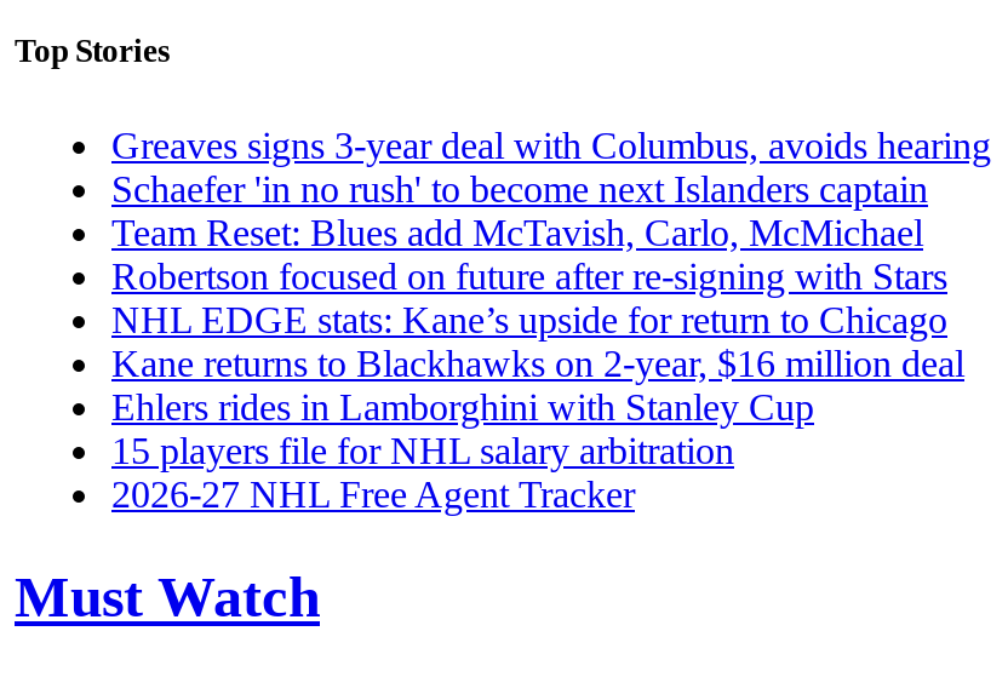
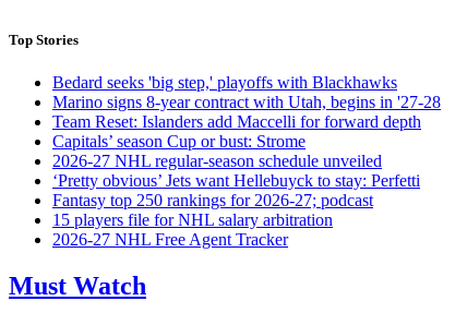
[111,126,991,429] Greaves signs 3-year deal with Columbus, avoids hearing | Schaefer 'in no rush' to become next Islanders captain | Team Reset: Blues add McTavish, Carlo, McMichael | Robertson focused on future after re-signing with Stars | NHL EDGE stats: Kane’s upside for return to Chicago | Kane returns to Blackhawks on 2-year, $16 million deal | Ehlers rides in Lamborghini with Stanley Cup -> [52,74,441,210] Bedard seeks 'big step,' playoffs with Blackhawks | Marino signs 8-year contract with Utah, begins in '27-28 | Team Reset: Islanders add Maccelli for forward depth | Capitals’ season Cup or bust: Strome | 2026-27 NHL regular-season schedule unveiled | ‘Pretty obvious’ Jets want Hellebuyck to stay: Perfetti | Fantasy top 250 rankings for 2026-27; podcast

